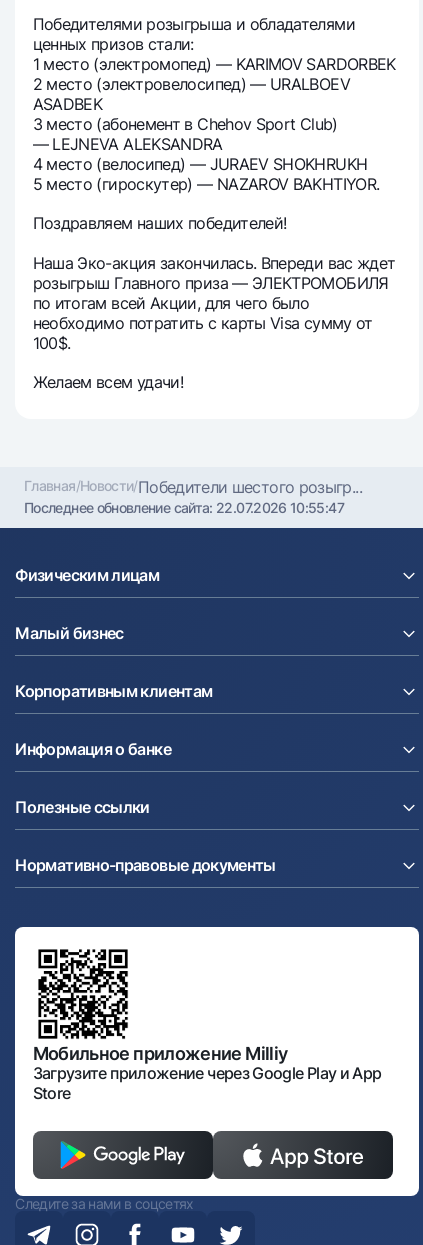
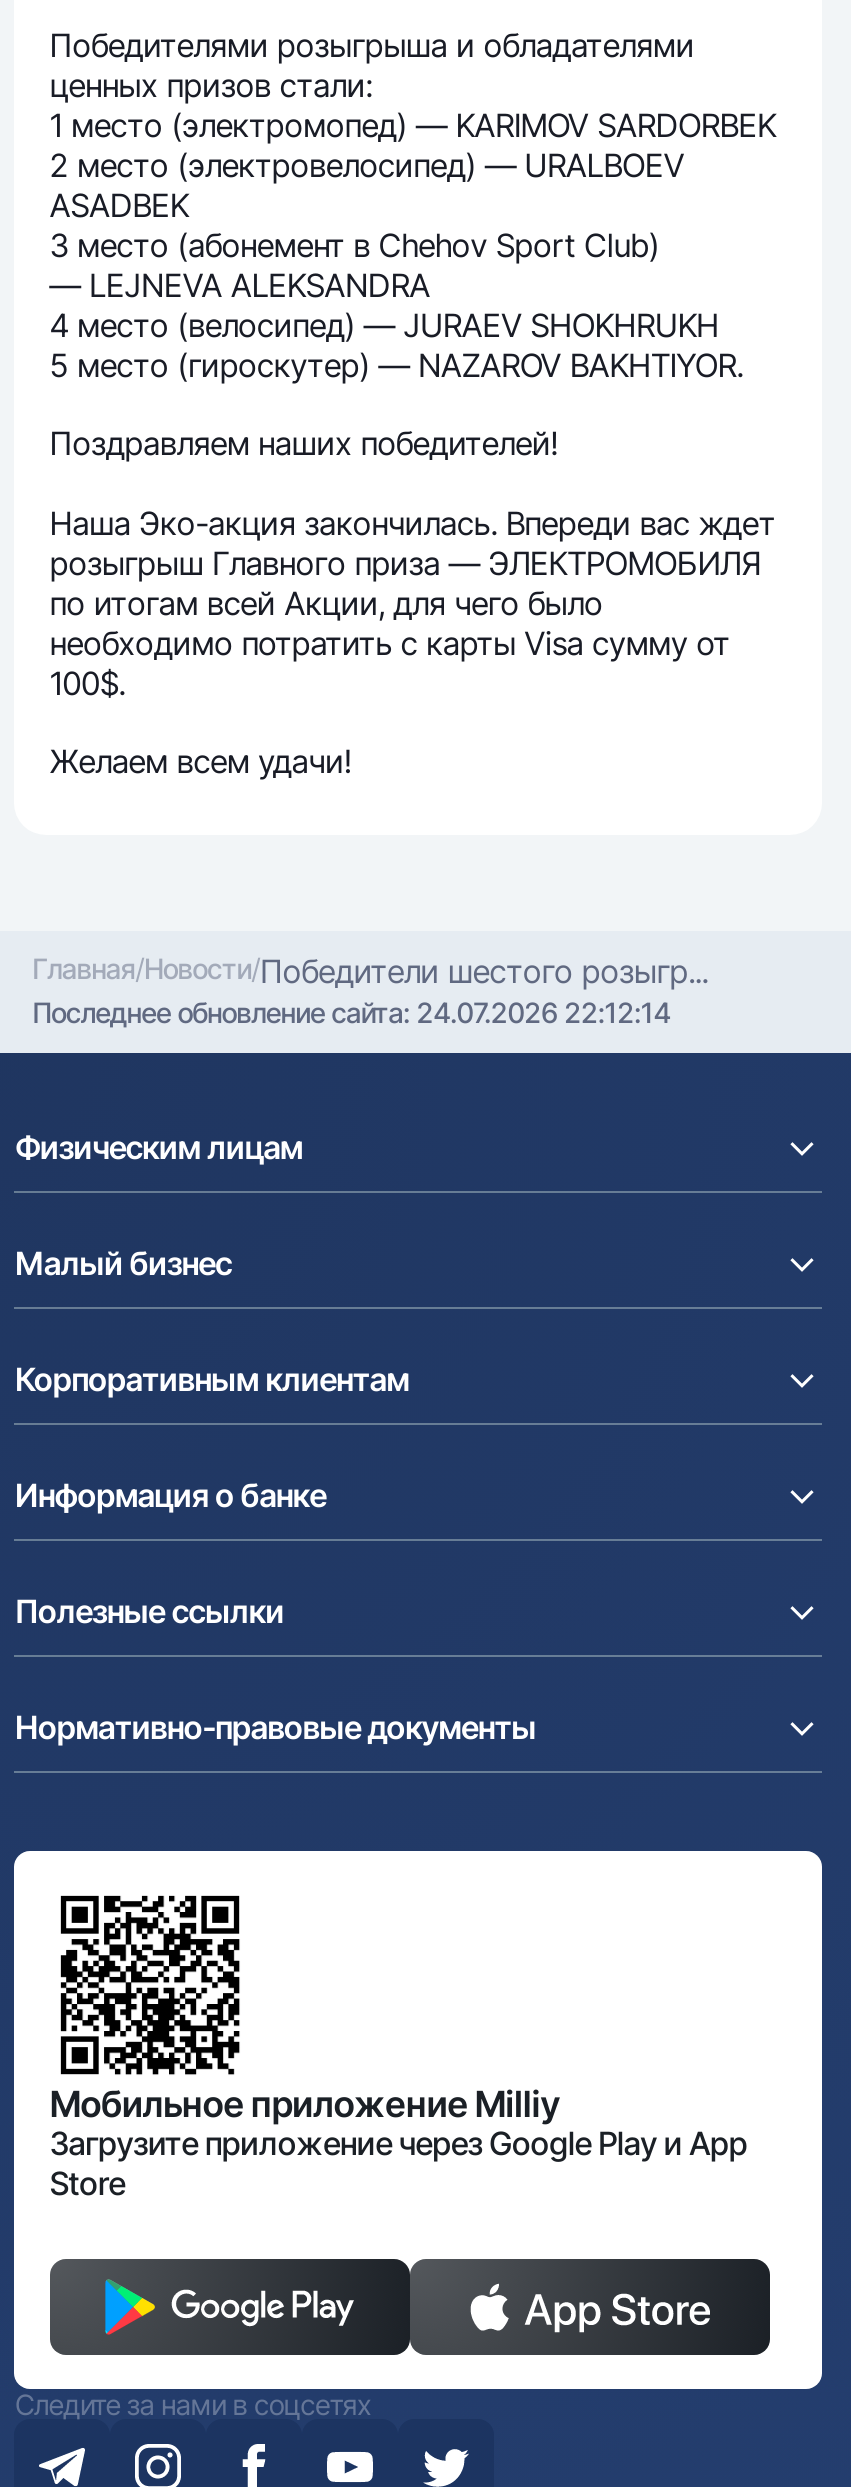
[24,499,344,516] Последнее обновление сайта: 22.07.2026 10:55:47 -> [32,994,670,1028] Последнее обновление сайта: 24.07.2026 22:12:14

